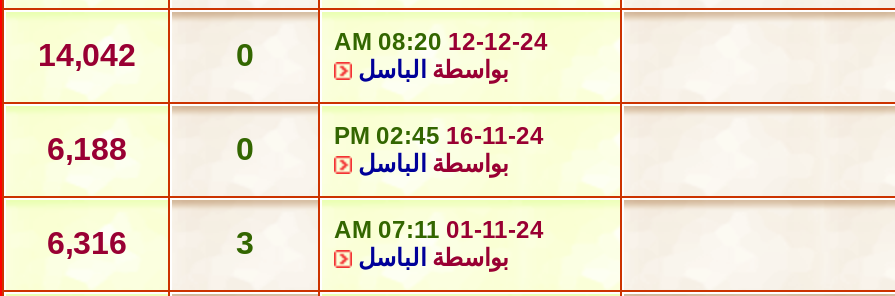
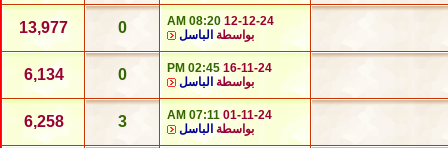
[38,38,136,72] 14,042 -> [19,19,68,36] 13,977
[47,132,127,166] 6,188 -> [23,66,63,83] 6,134
[47,226,127,260] 6,316 -> [23,113,63,130] 6,258

